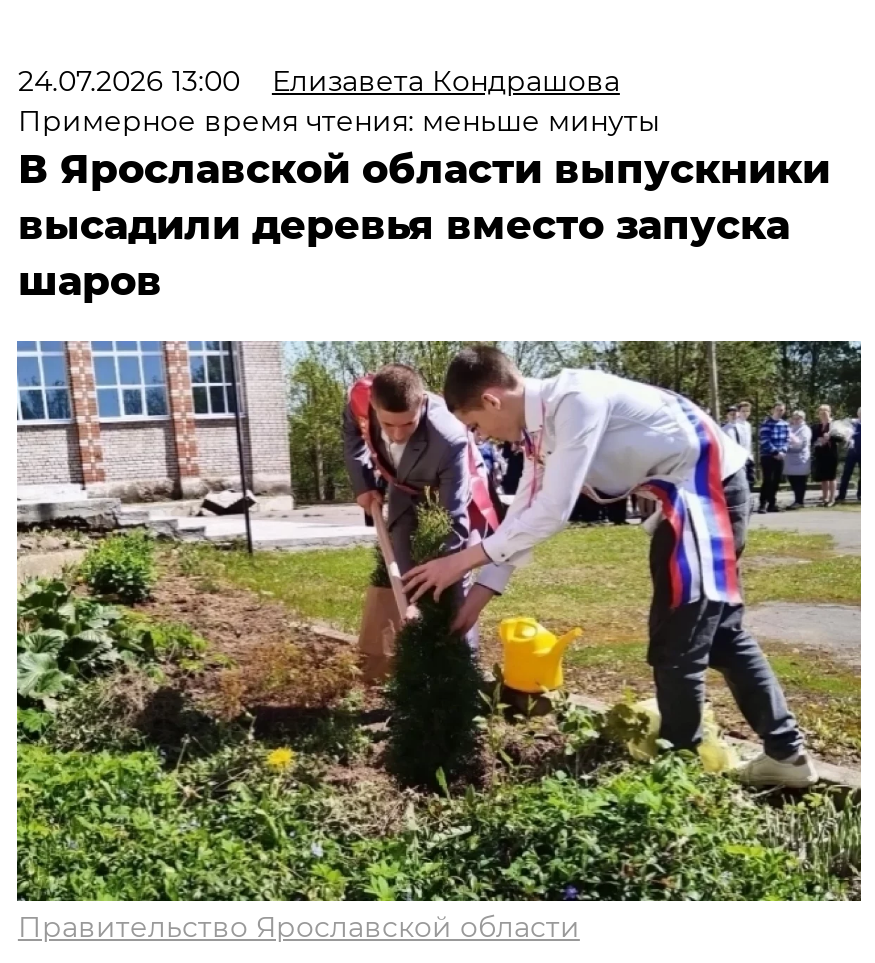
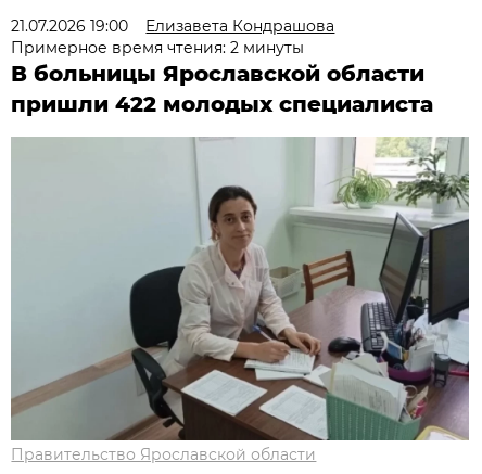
[18,63,620,99] 24.07.2026 13:00 Елизавета Кондрашова -> [11,16,335,36] 21.07.2026 19:00 Елизавета Кондрашова
[18,103,830,305] Примерное время чтения: меньше минуты | В Ярославской области выпускники | высадили деревья вместо запуска | шаров -> [11,38,434,117] Примерное время чтения: 2 минуты | В больницы Ярославской области | пришли 422 молодых специалиста
[17,339,863,903] [image] -> [11,137,470,441] [image]

